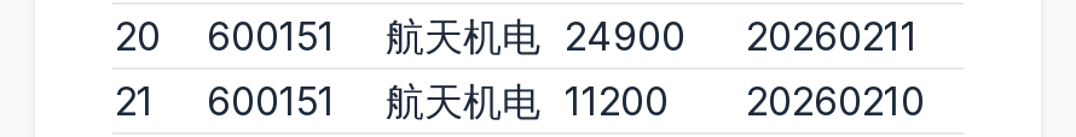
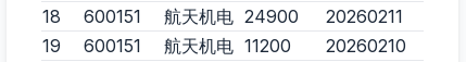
[115,12,918,60] 20 600151 航天机电 24900 20260211 -> [42,5,403,27] 18 600151 航天机电 24900 20260211
[115,77,925,125] 21 600151 航天机电 11200 20260210 -> [42,35,406,57] 19 600151 航天机电 11200 20260210

